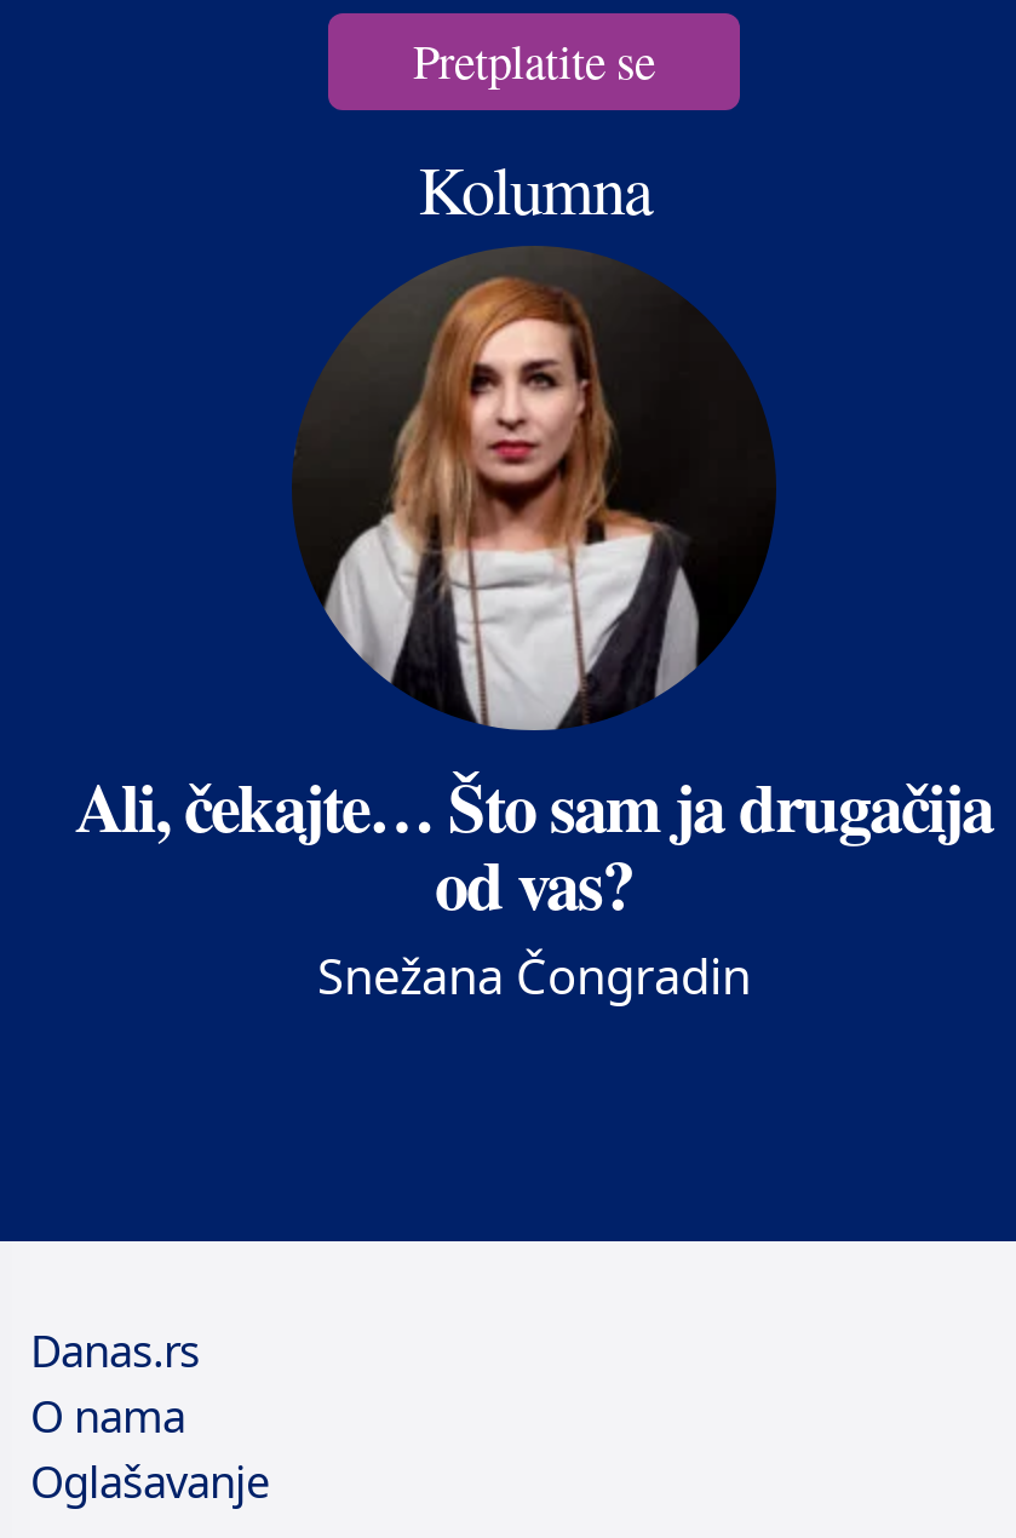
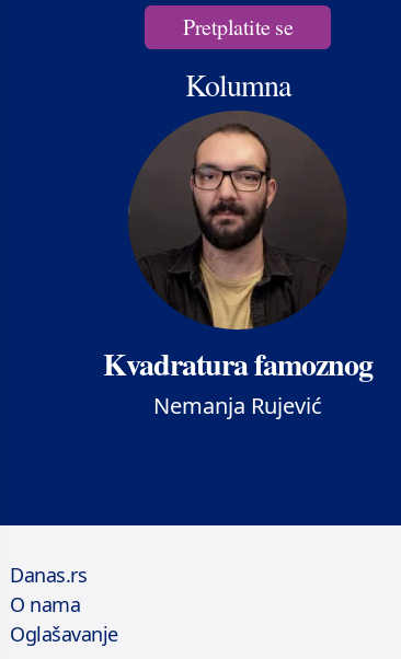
[75,264,993,1010] [image] | Ali, čekajte… Što sam ja drugačija | od vas? | Snežana Čongradin -> [103,118,373,420] [image] | Kvadratura famoznog | Nemanja Rujević

